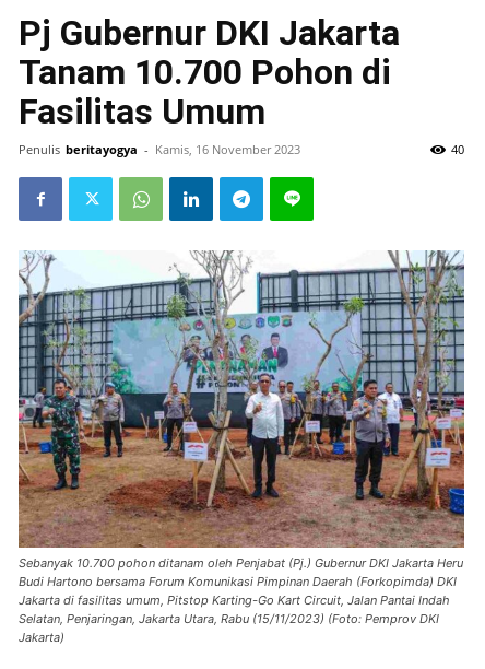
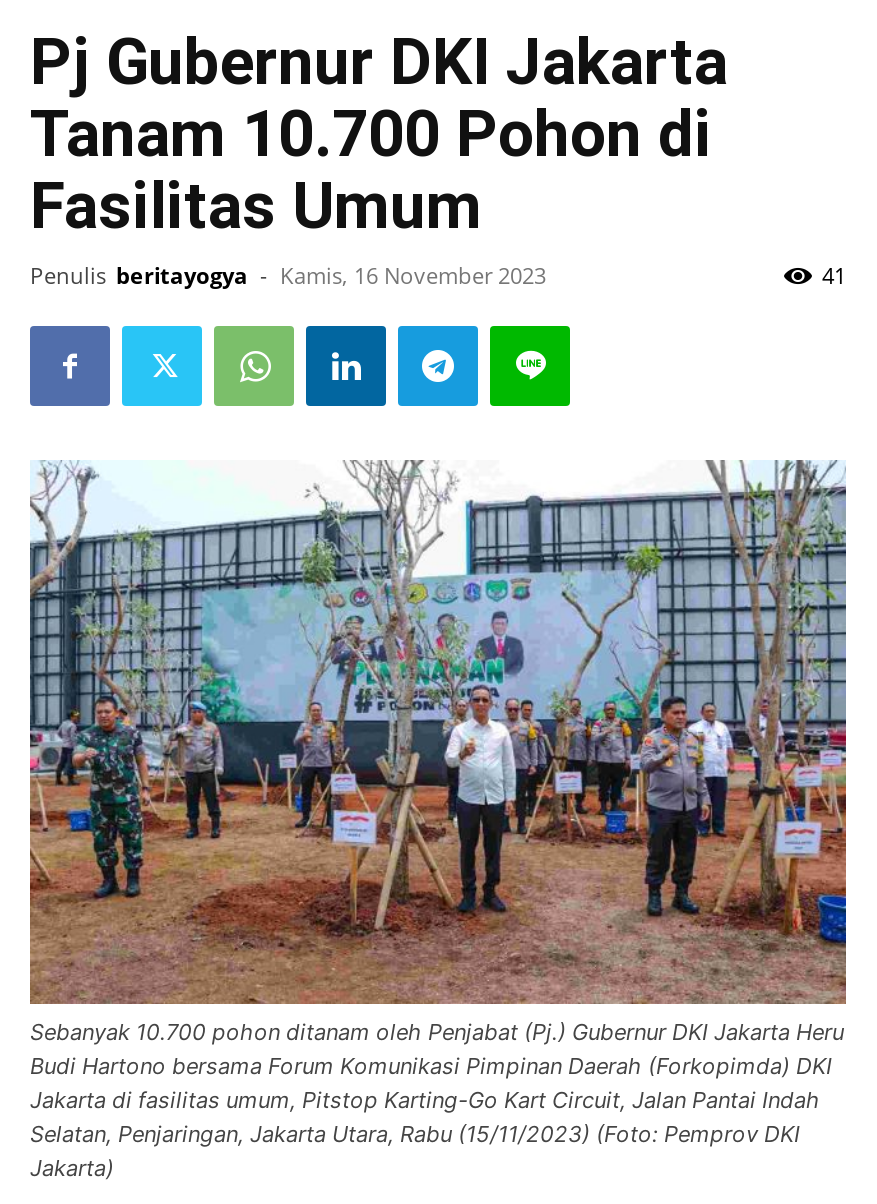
[451,141,464,157] 40 -> [822,260,846,290] 41

